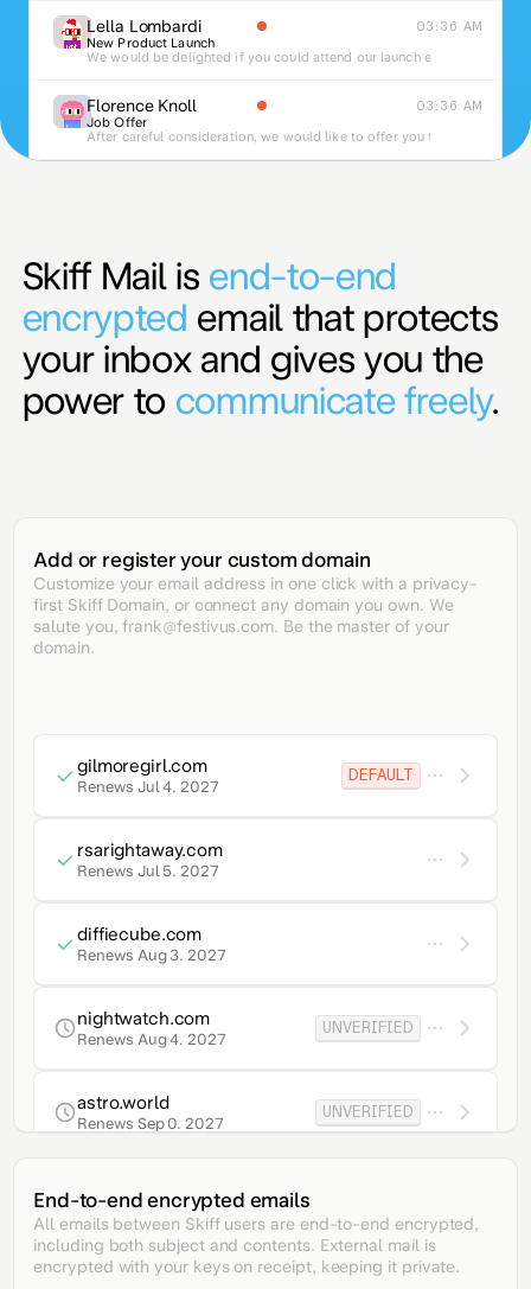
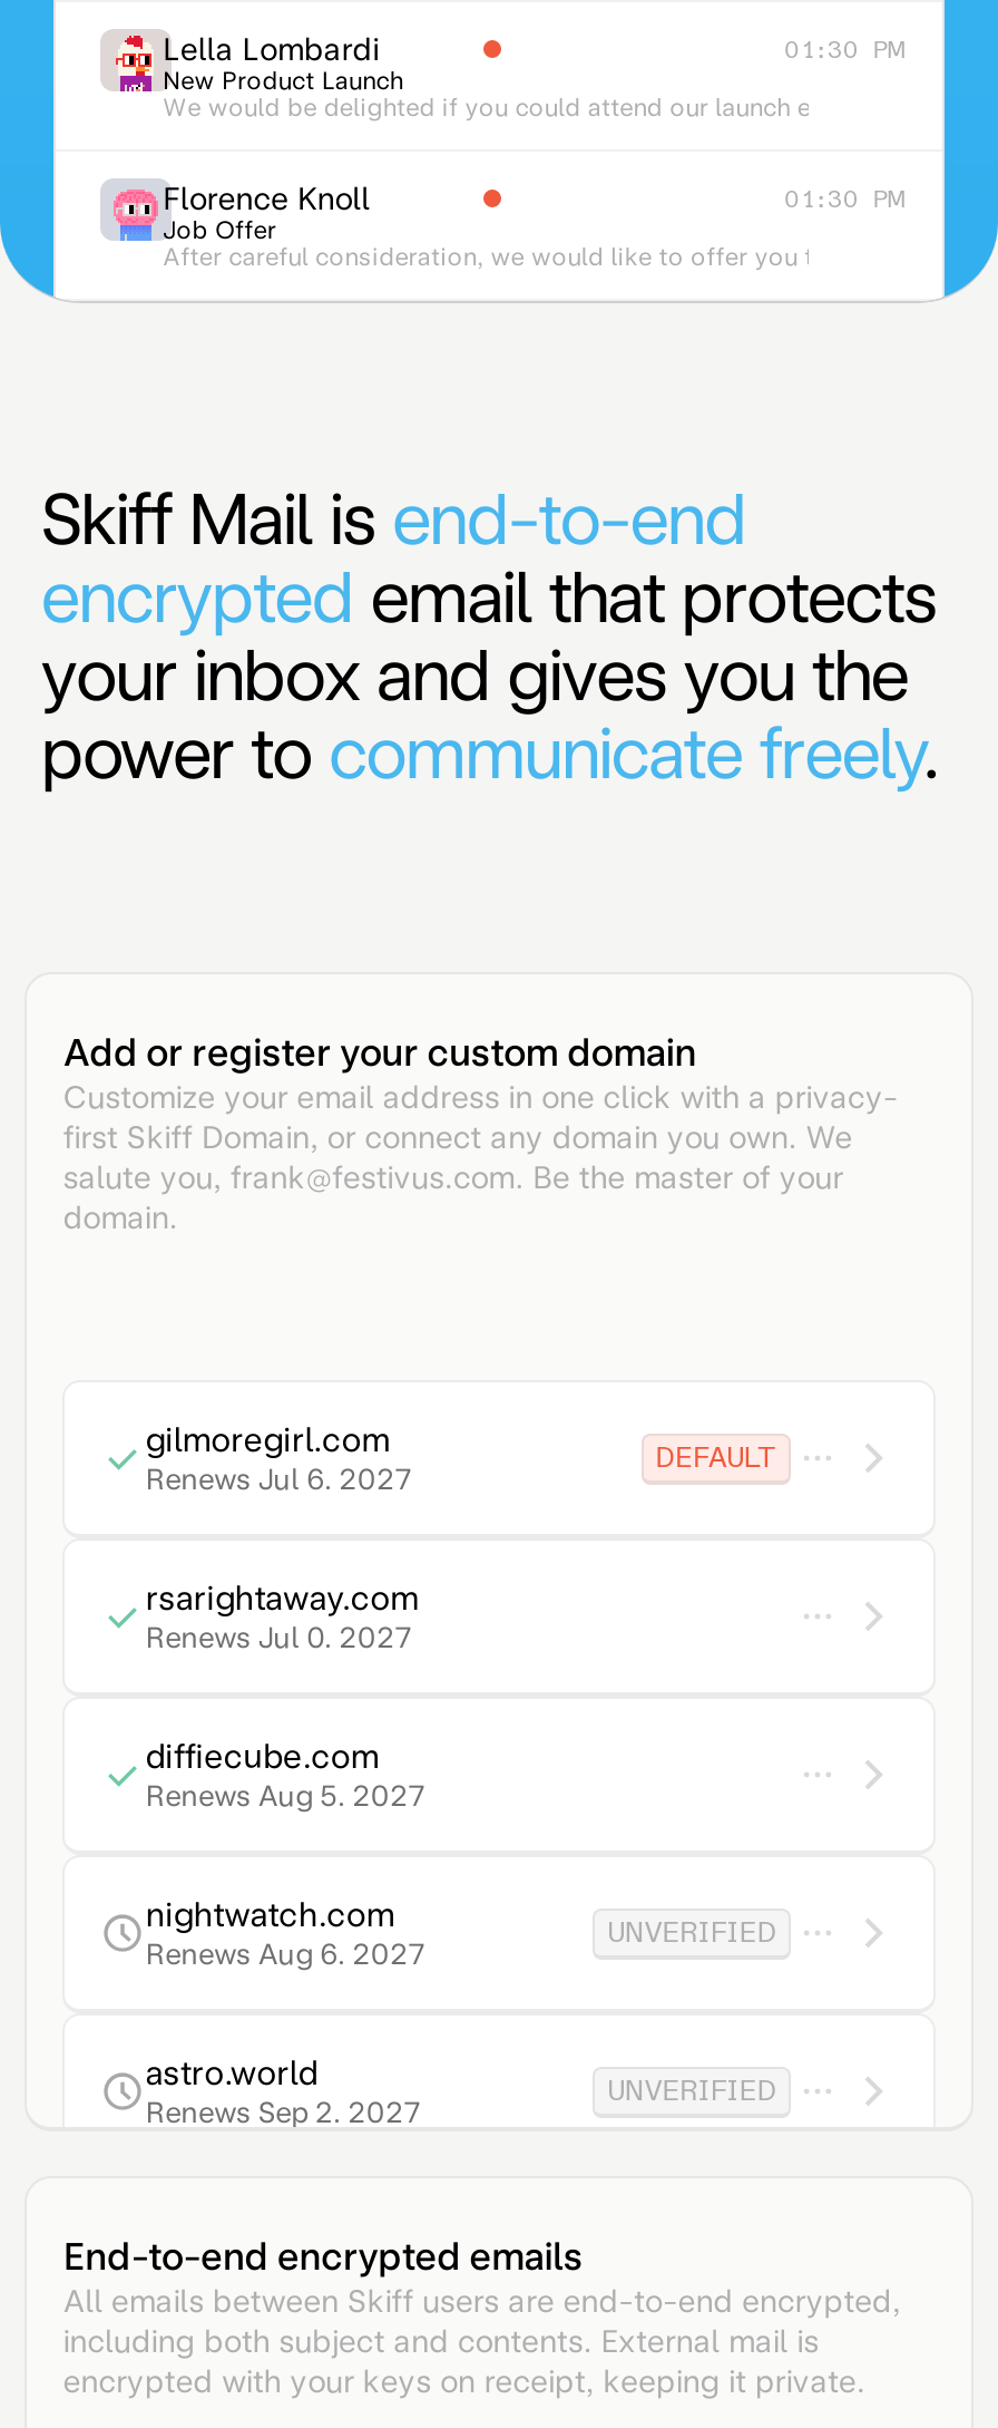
[416,18,482,36] 03:36 AM -> [784,33,907,67] 01:30 PM
[416,97,482,115] 03:36 AM -> [784,183,907,216] 01:30 PM
[77,778,219,796] Renews Jul 4. 2027 -> [145,1463,412,1496] Renews Jul 6. 2027
[77,862,219,880] Renews Jul 5. 2027 -> [145,1621,412,1654] Renews Jul 0. 2027
[77,946,226,964] Renews Aug 3. 2027 -> [145,1779,425,1813] Renews Aug 5. 2027
[77,1030,226,1048] Renews Aug 4. 2027 -> [145,1937,425,1971] Renews Aug 6. 2027
[77,1115,224,1132] Renews Sep 0. 2027 -> [145,2096,421,2129] Renews Sep 2. 2027

